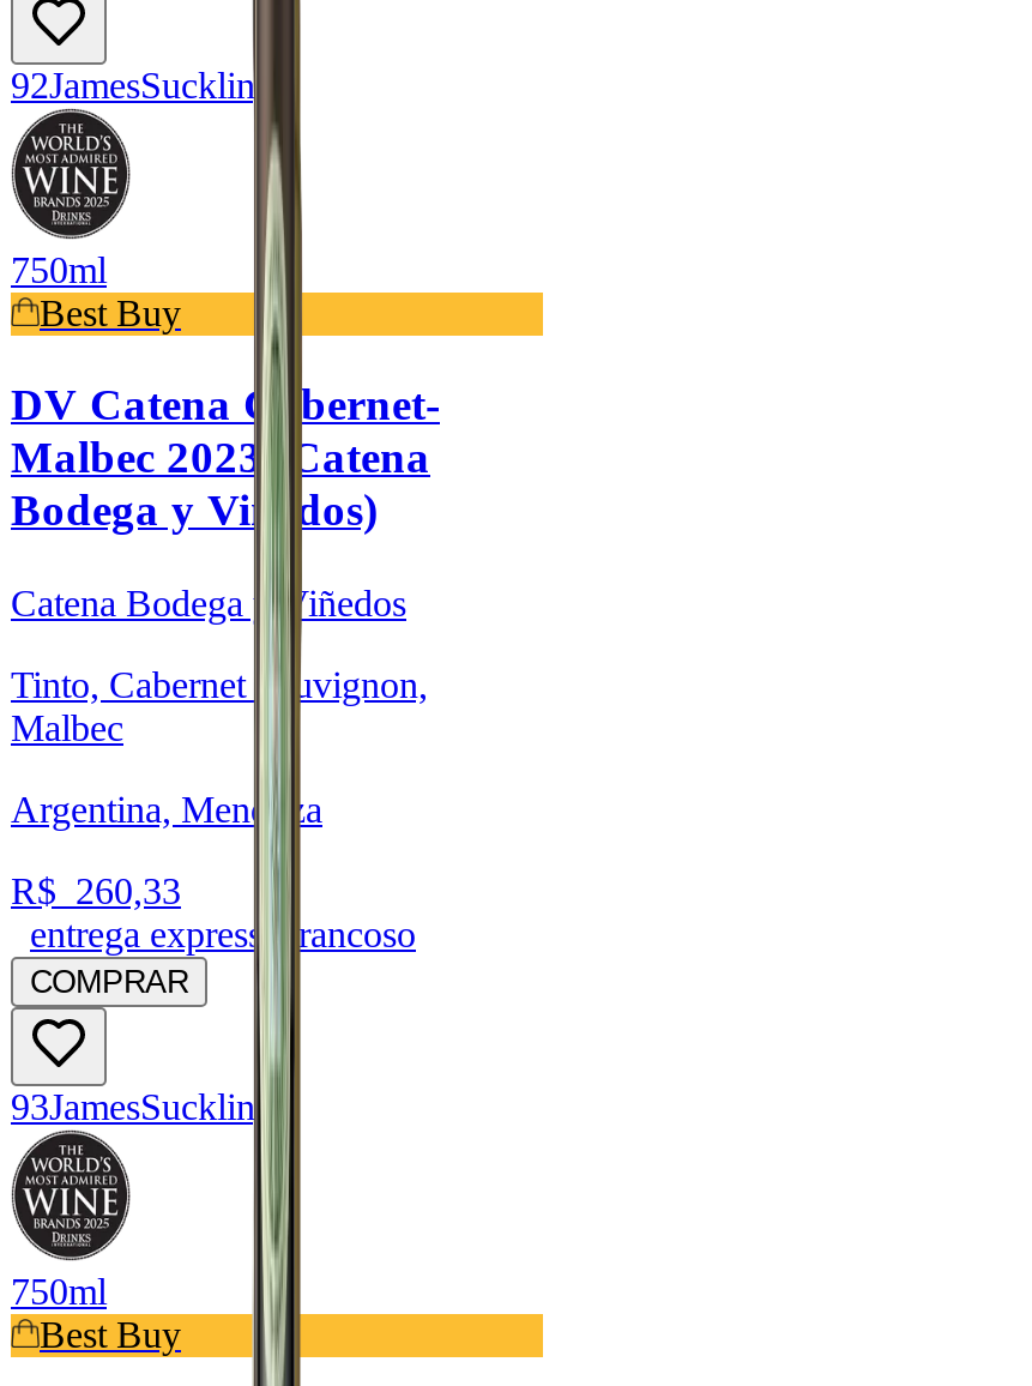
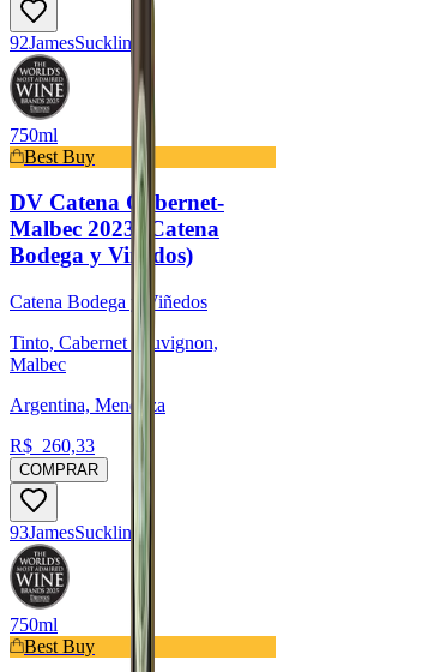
[30,913,416,954] entrega expressa trancoso -> none

